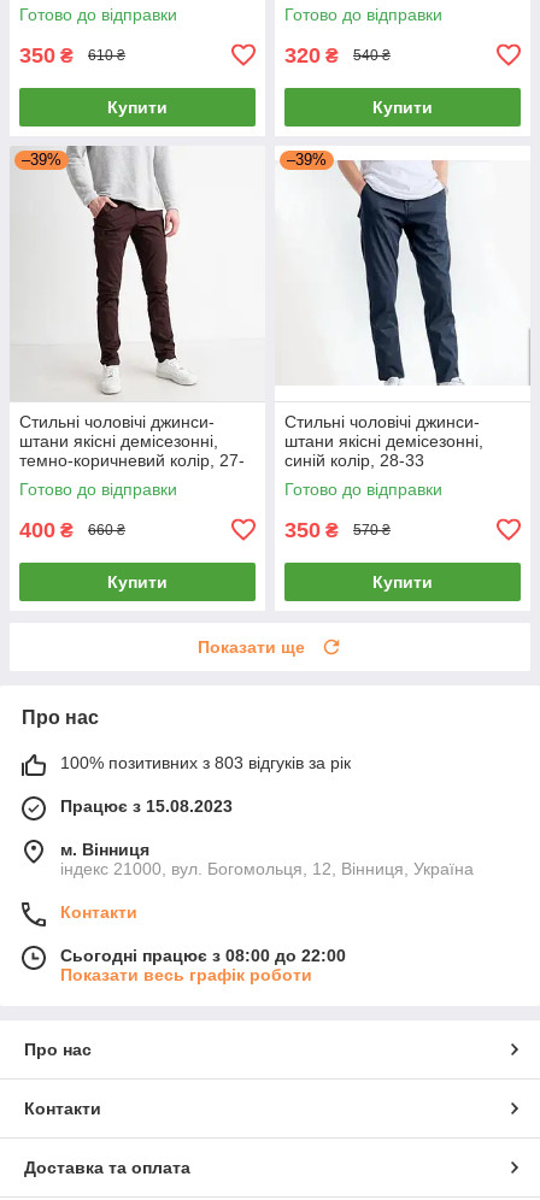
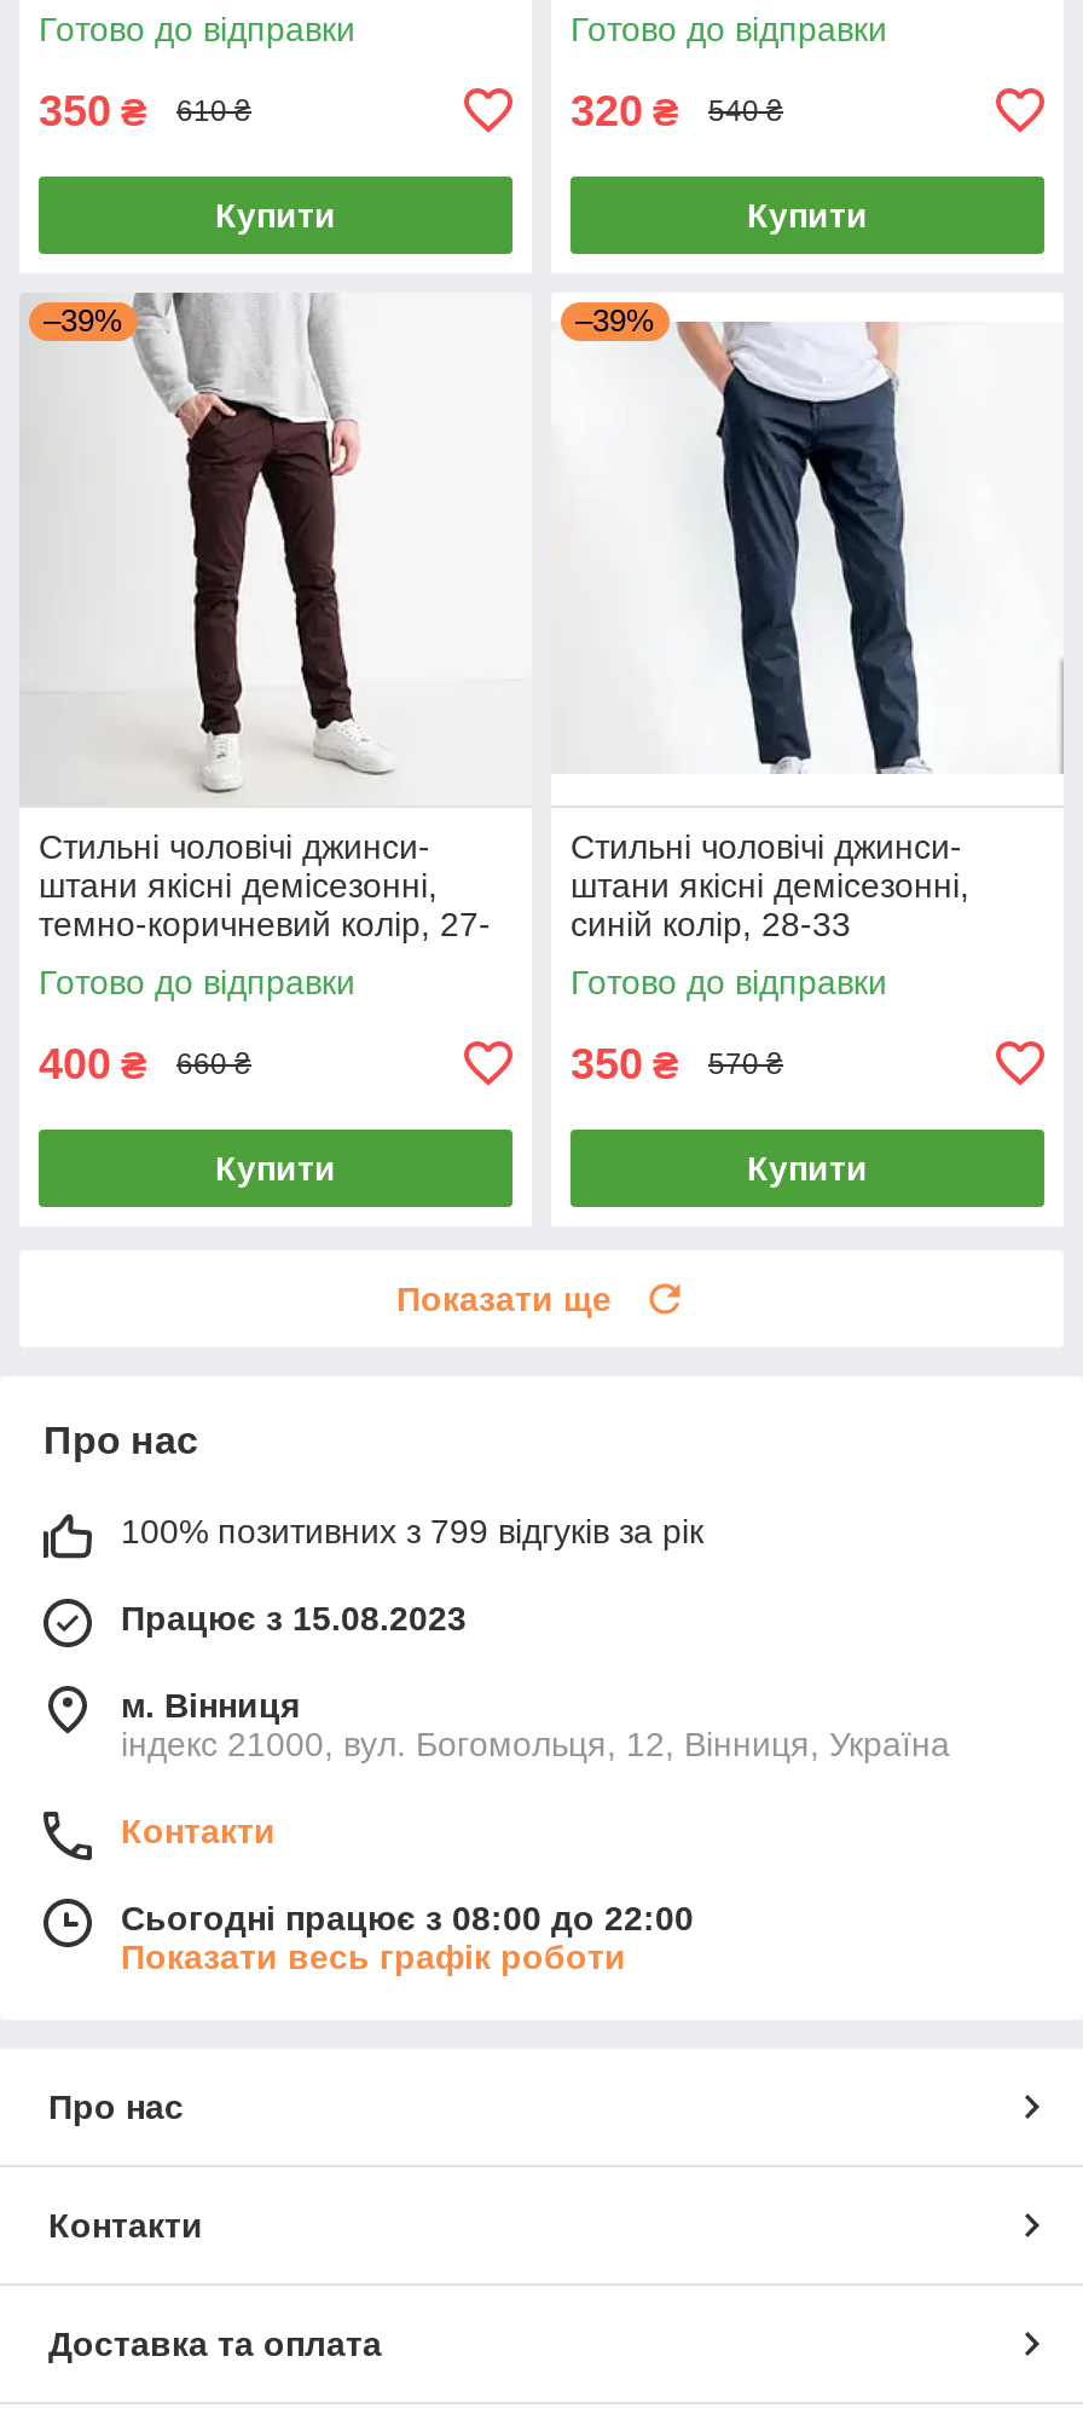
[60,753,351,772] 100% позитивних з 803 відгуків за рік -> [121,1511,703,1550] 100% позитивних з 799 відгуків за рік

